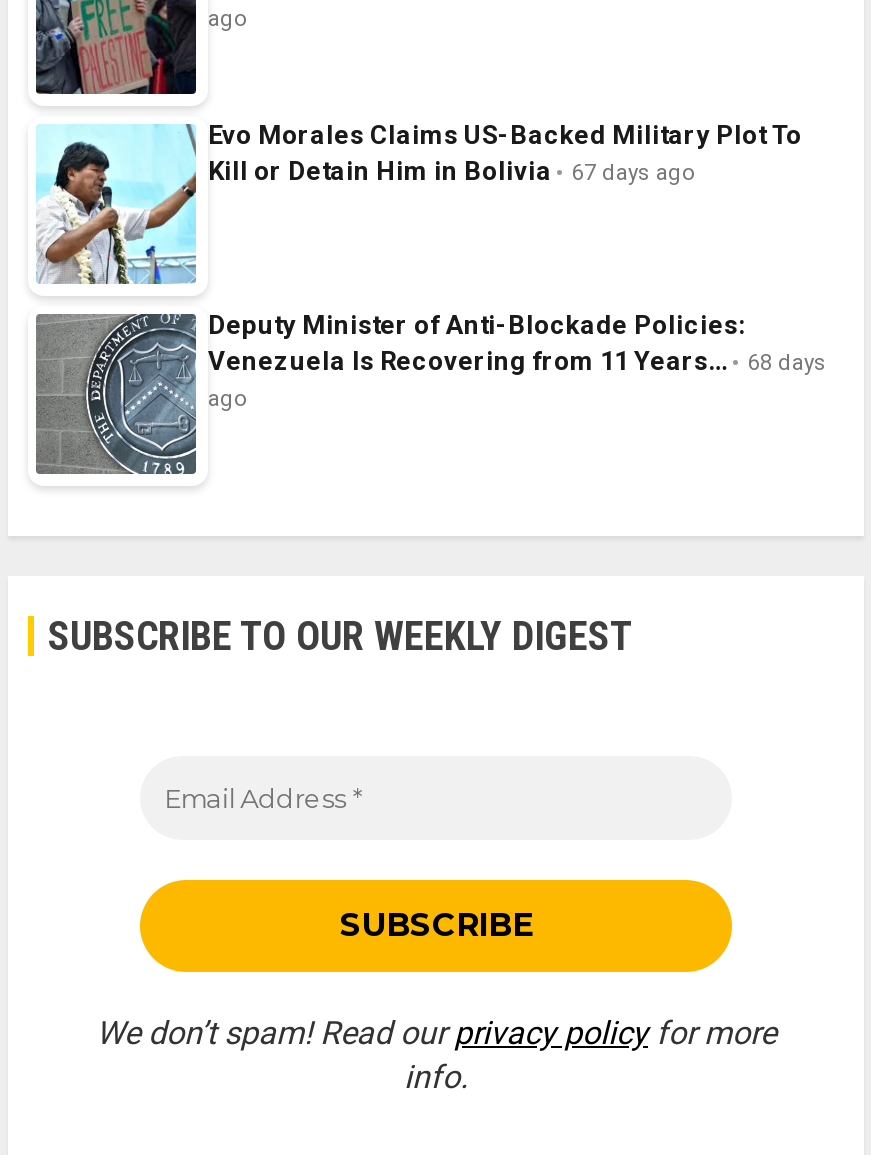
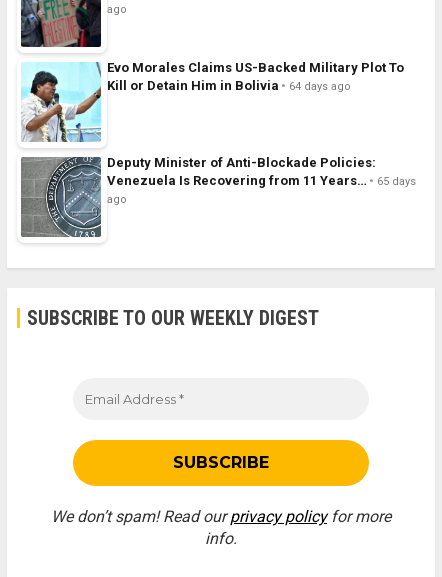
[208,156,696,186] Kill or Detain Him in Bolivia 67 days ago -> [107,78,351,93] Kill or Detain Him in Bolivia 64 days ago
[208,346,826,376] Venezuela Is Recovering from 11 Years… 68 days -> [107,173,416,188] Venezuela Is Recovering from 11 Years… 65 days

